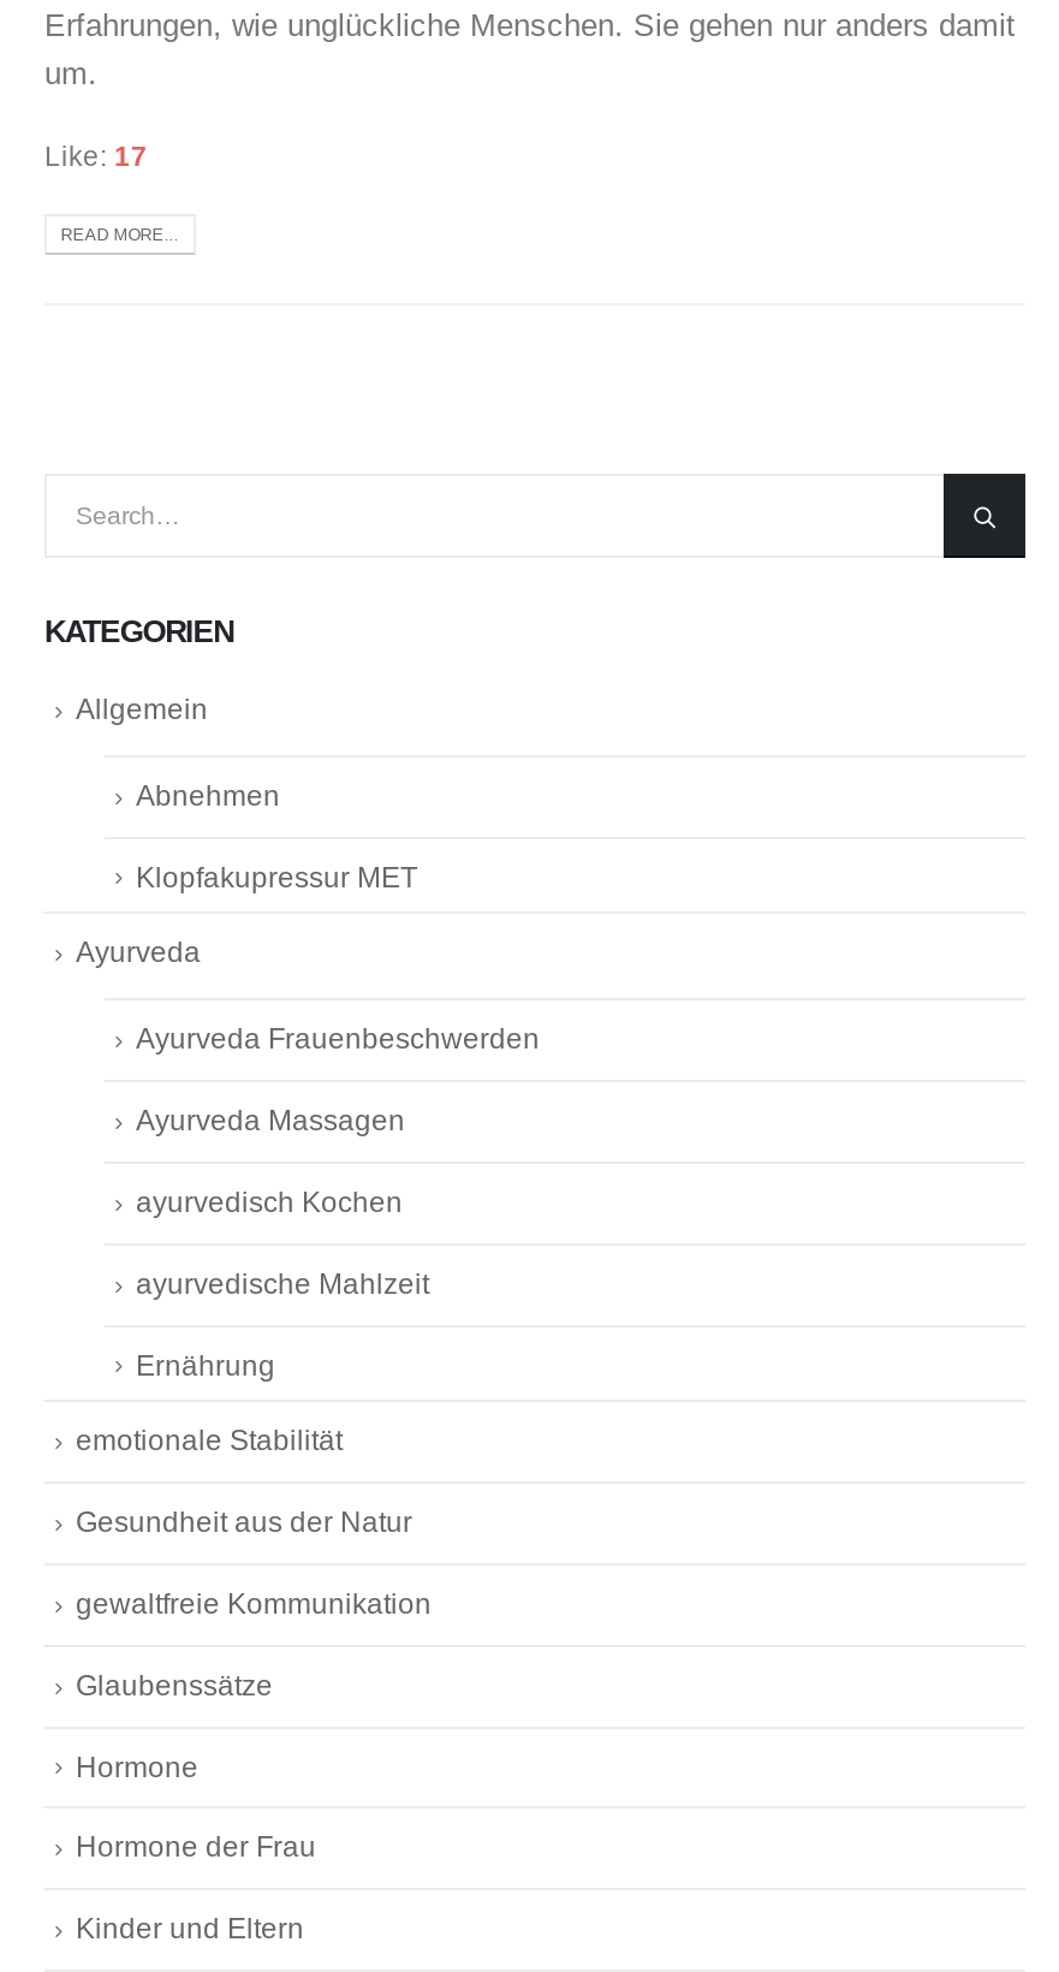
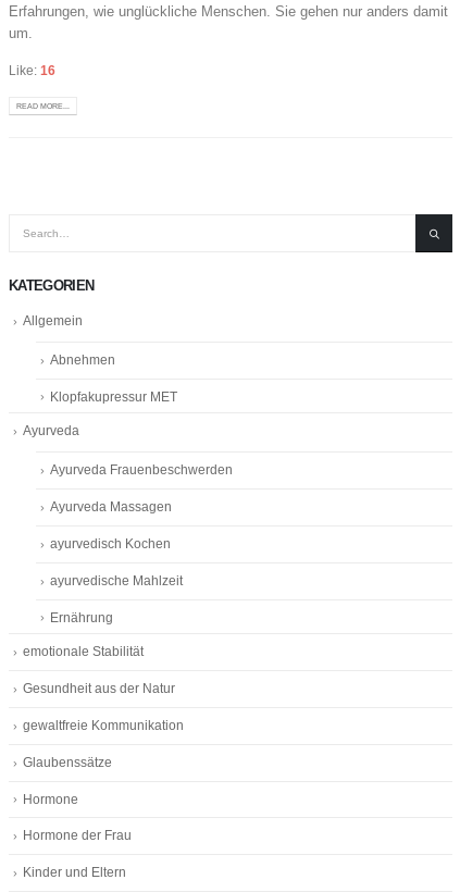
[44,140,148,171] Like: 17 -> [9,63,55,77] Like: 16

